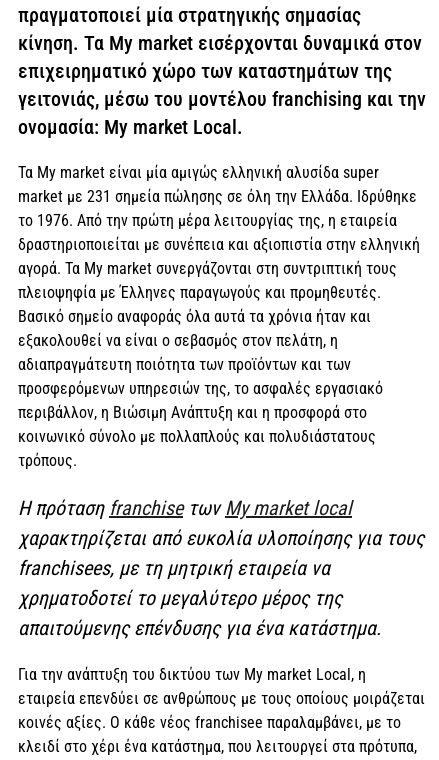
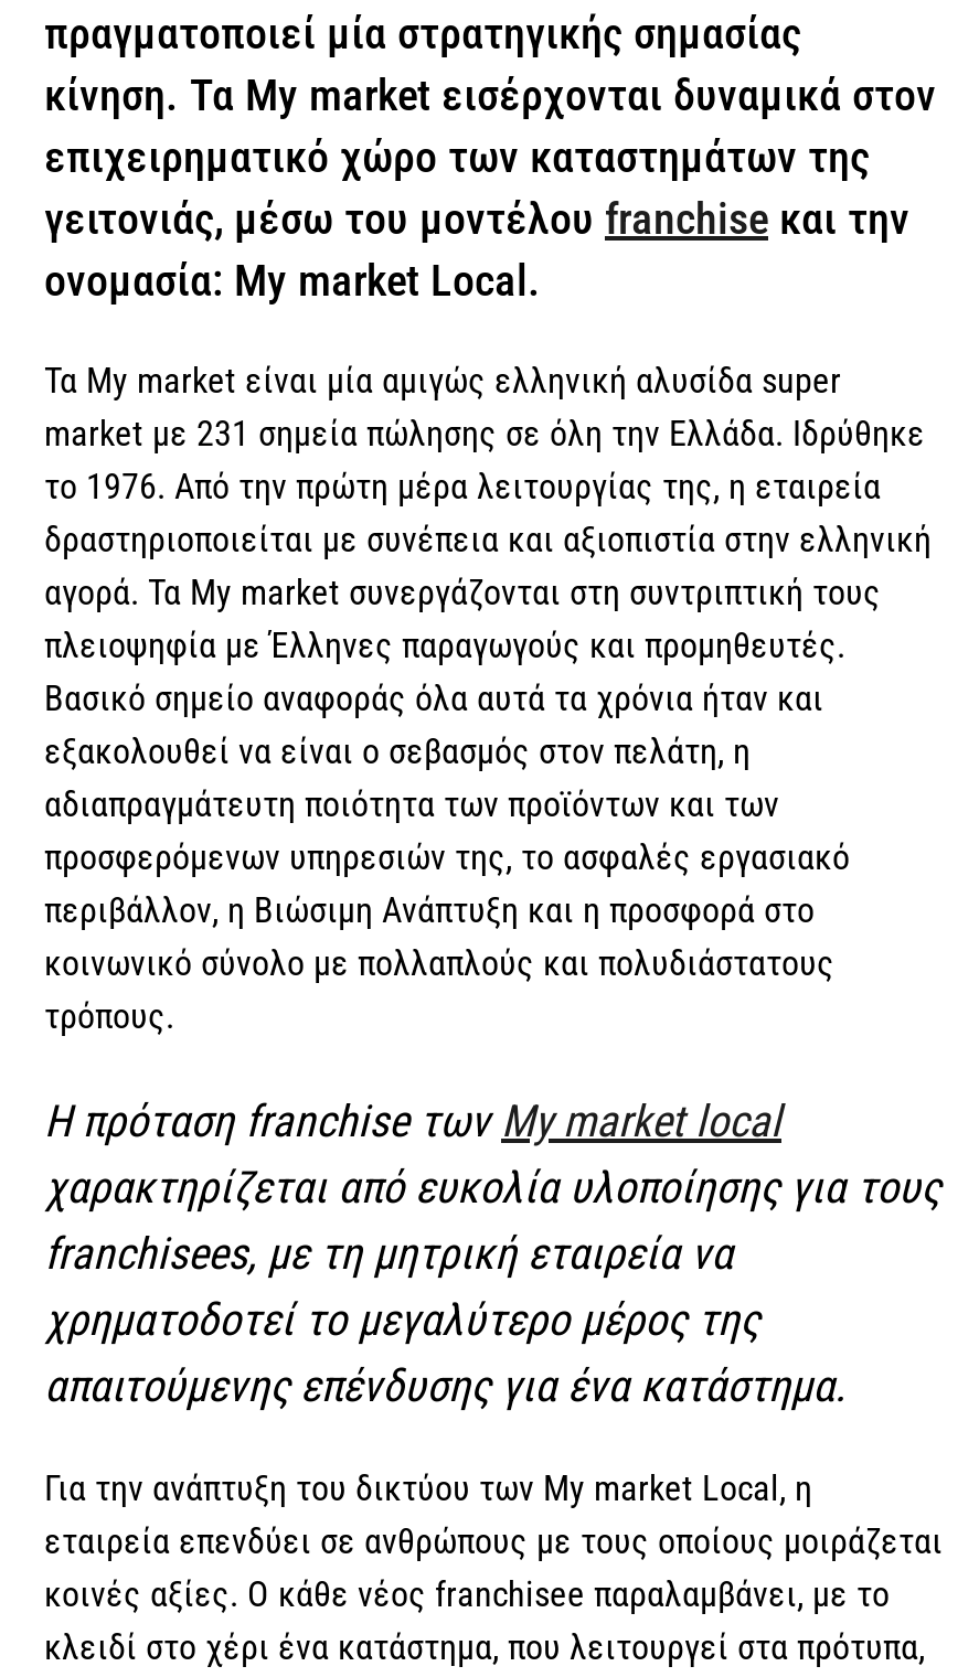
[18,87,426,111] γειτονιάς, μέσω του μοντέλου franchising και την -> [44,192,909,245] γειτονιάς, μέσω του μοντέλου franchise και την

